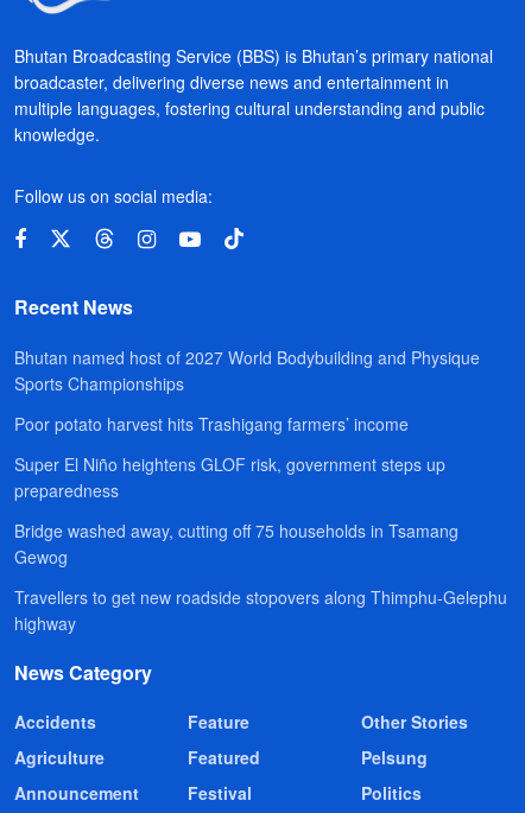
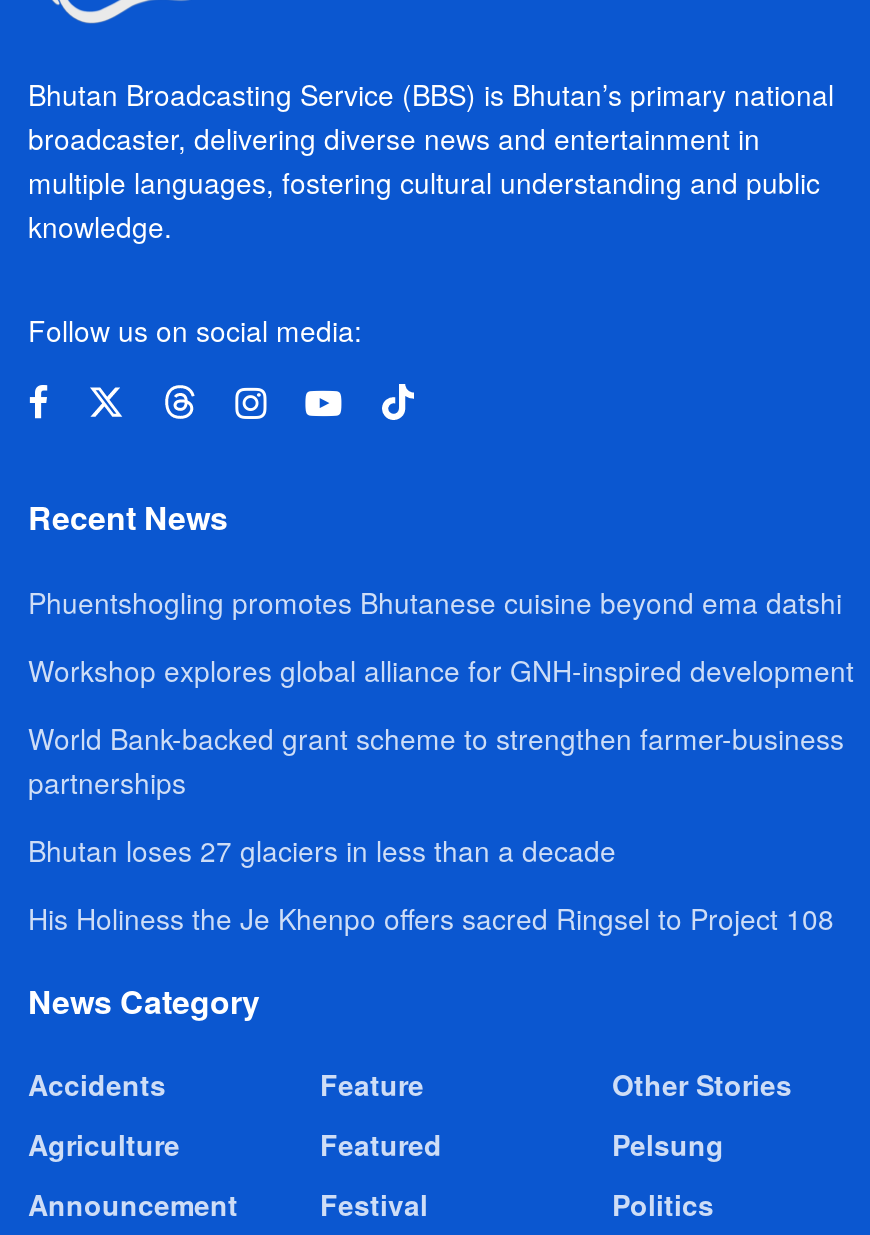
[14,346,480,396] Bhutan named host of 2027 World Bodybuilding and Physique | Sports Championships -> [28,583,842,623] Phuentshogling promotes Bhutanese cuisine beyond ema datshi
[14,412,409,436] Poor potato harvest hits Trashigang farmers’ income -> [28,651,854,691] Workshop explores global alliance for GNH-inspired development
[14,453,445,502] Super El Niño heightens GLOF risk, government steps up | preparedness -> [28,719,844,803] World Bank-backed grant scheme to strengthen farmer-business | partnerships
[14,519,458,569] Bridge washed away, cutting off 75 households in Tsamang | Gewog -> [28,831,616,871] Bhutan loses 27 glaciers in less than a decade
[14,585,507,635] Travellers to get new roadside stopovers along Thimphu-Gelephu | highway -> [28,899,834,939] His Holiness the Je Khenpo offers sacred Ringsel to Project 108

